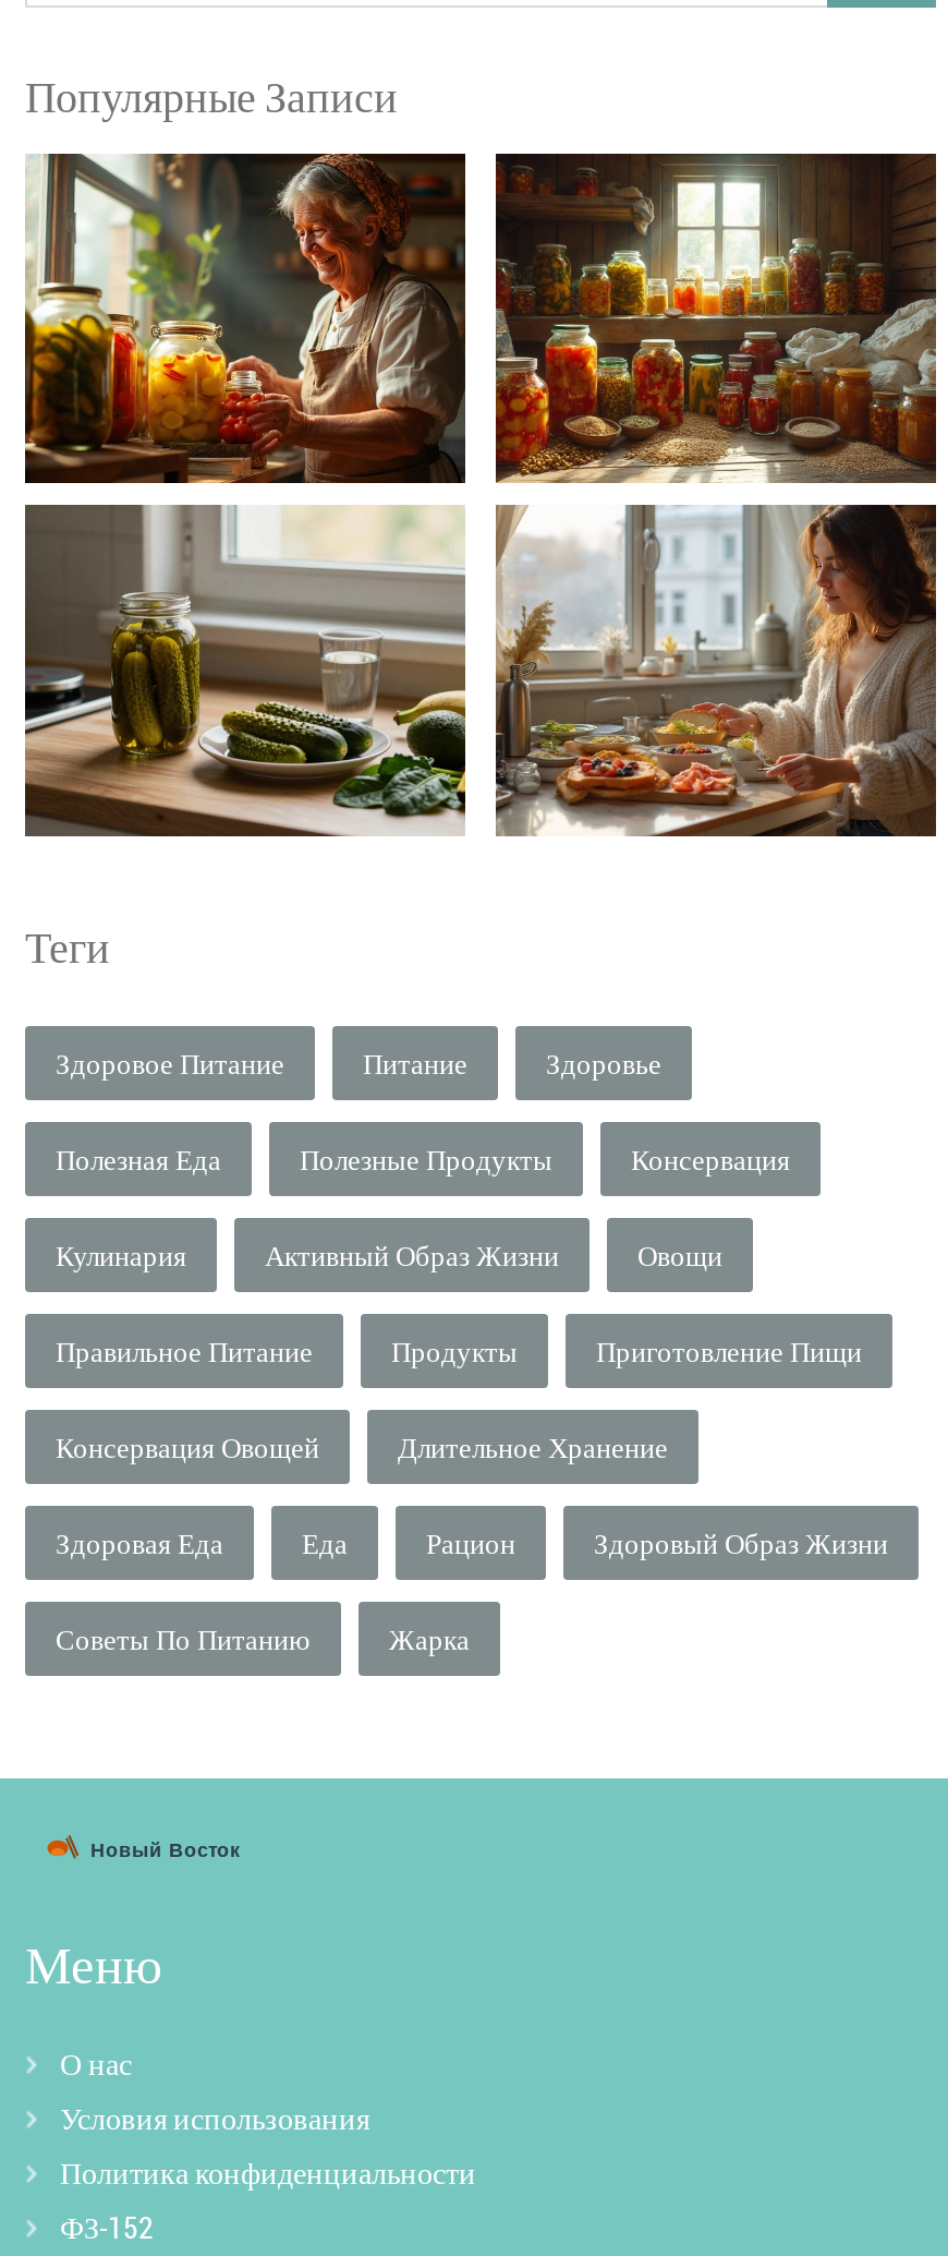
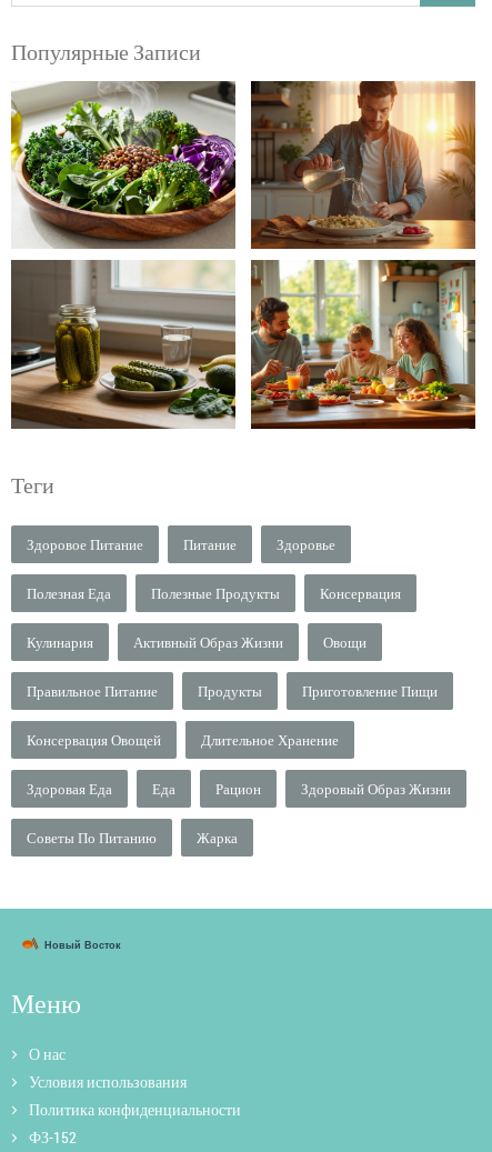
[23,152,467,485] [image] -> [10,80,237,250] [image]
[496,152,938,485] [image] -> [251,80,476,250] [image]
[494,505,938,839] [image] -> [250,259,476,430] [image]

